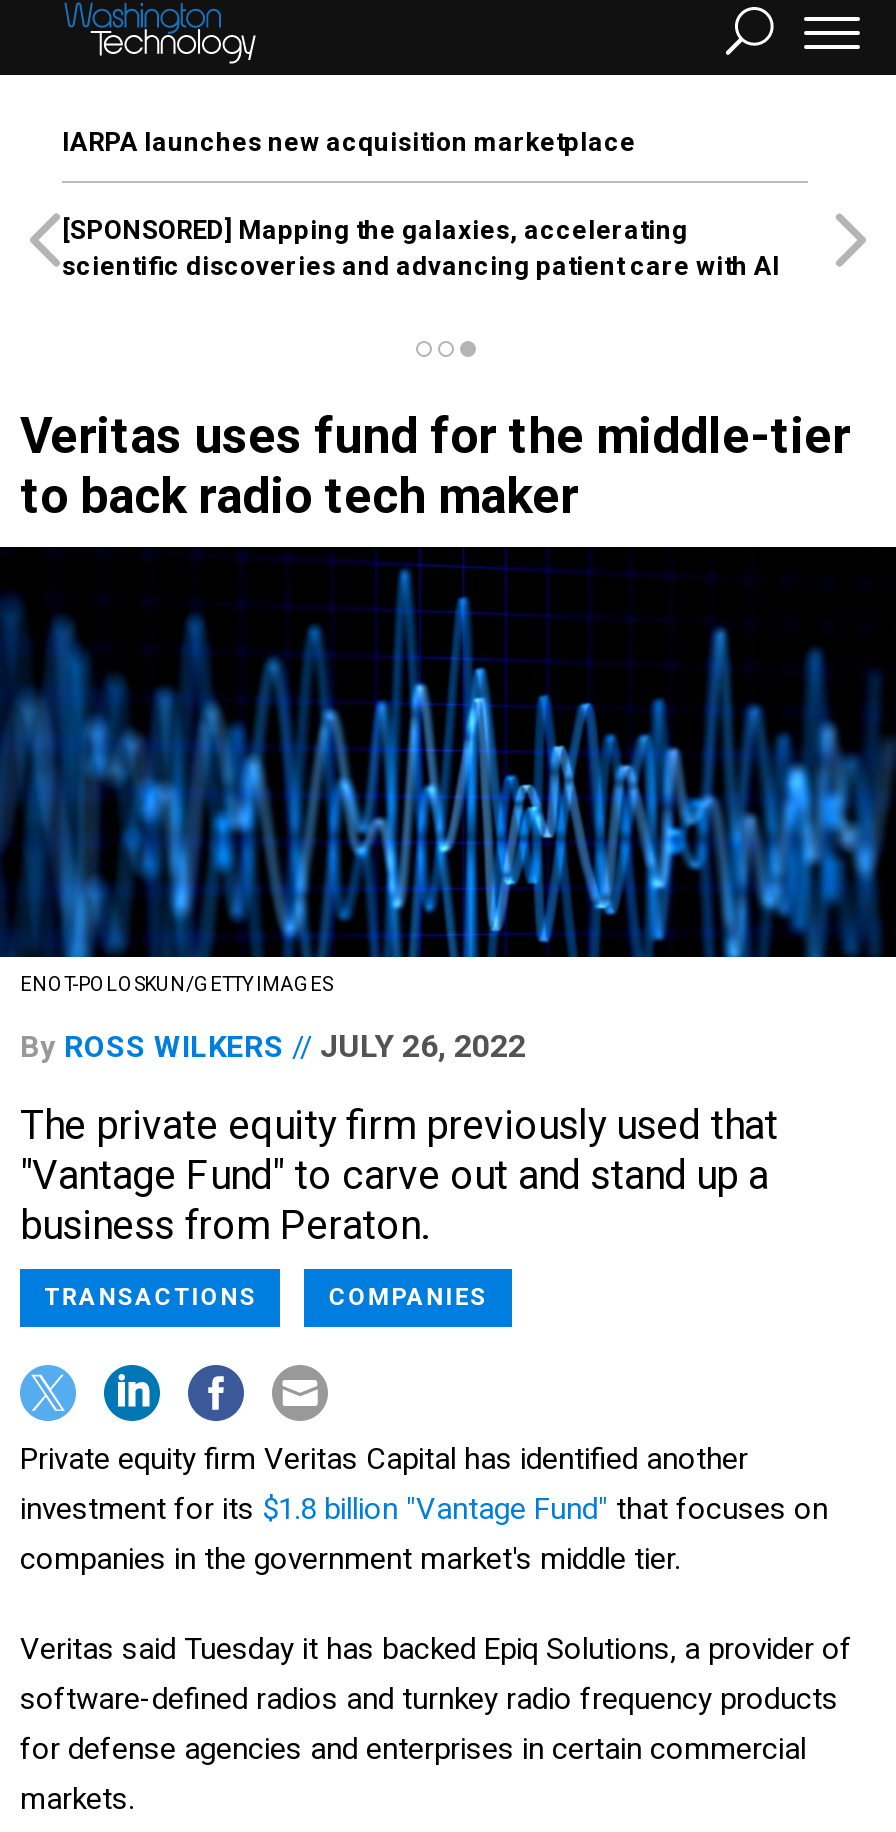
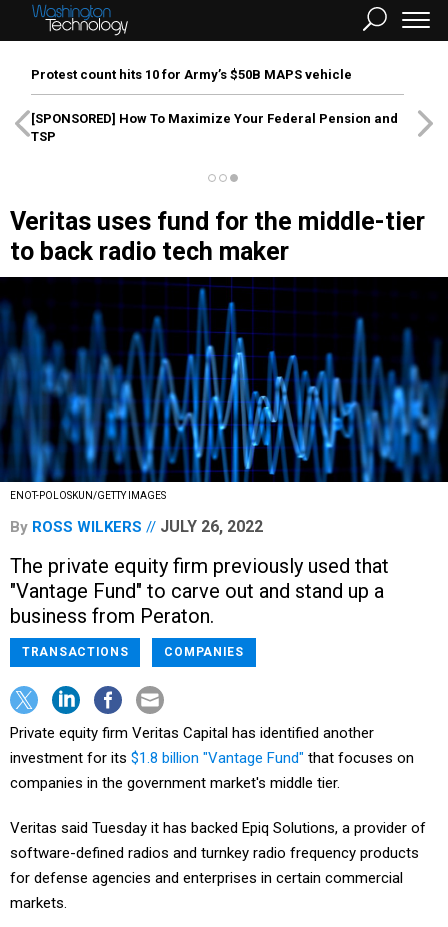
[62,127,636,157] IARPA launches new acquisition marketplace -> [31,67,352,82] Protest count hits 10 for Army’s $50B MAPS vehicle
[62,215,780,281] [SPONSORED] Mapping the galaxies, accelerating | scientific discoveries and advancing patient care with AI -> [31,111,398,144] [SPONSORED] How To Maximize Your Federal Pension and | TSP

